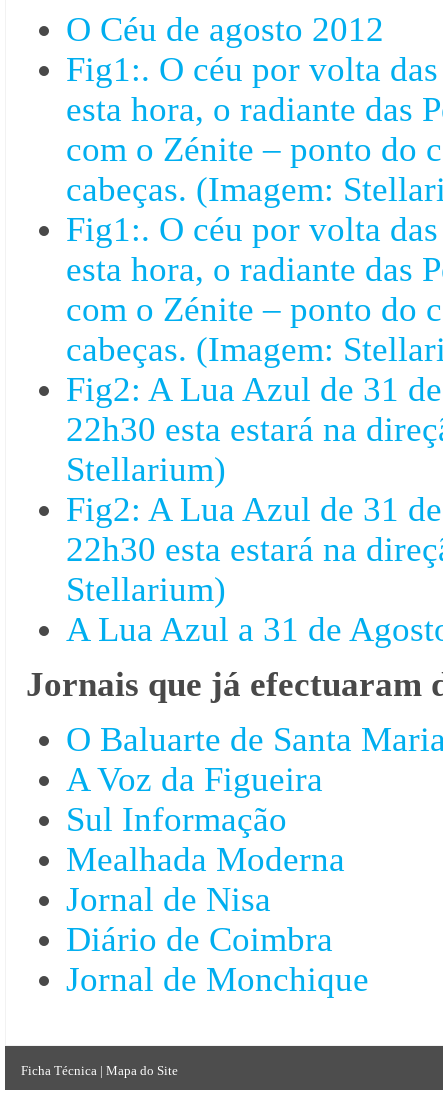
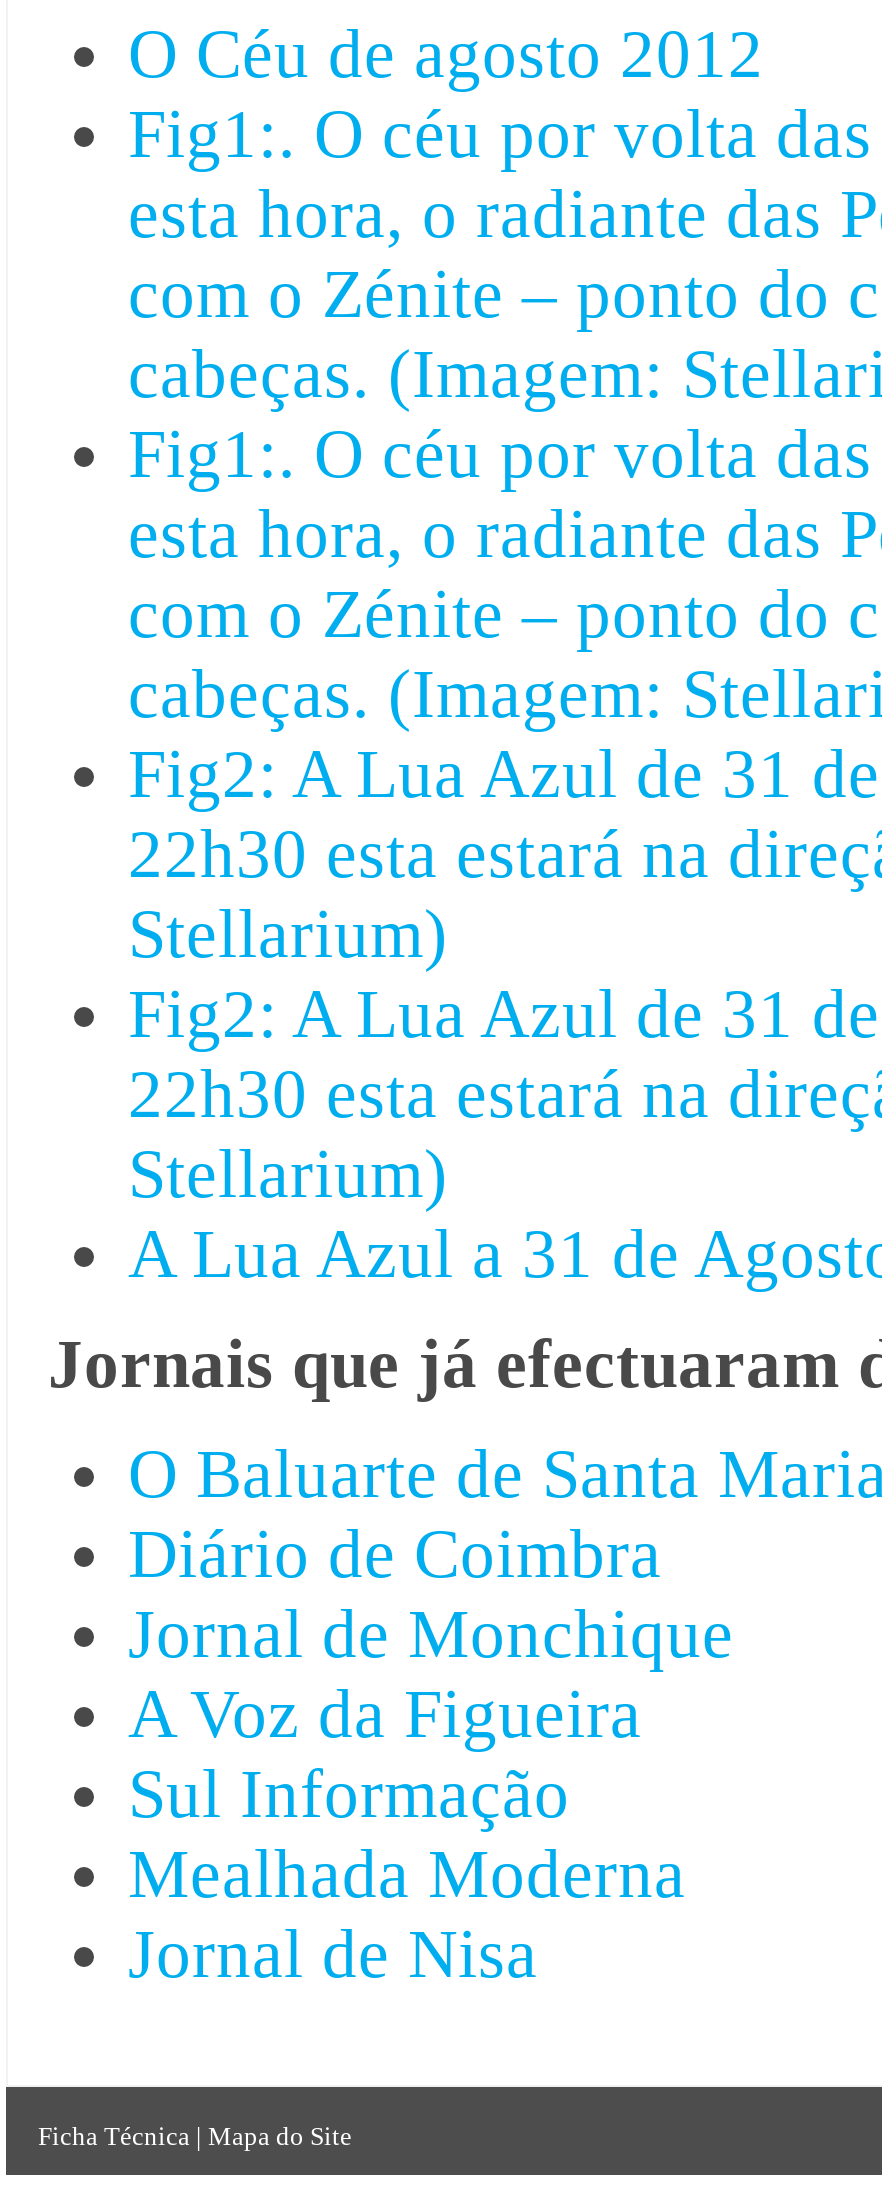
moved [66,760,345,919] -> [128,1675,686,1993]: A Voz da Figueira | Sul Informação | Mealhada Moderna | Jornal de Nisa
moved [66,920,369,999] -> [128,1515,734,1673]: Diário de Coimbra | Jornal de Monchique

